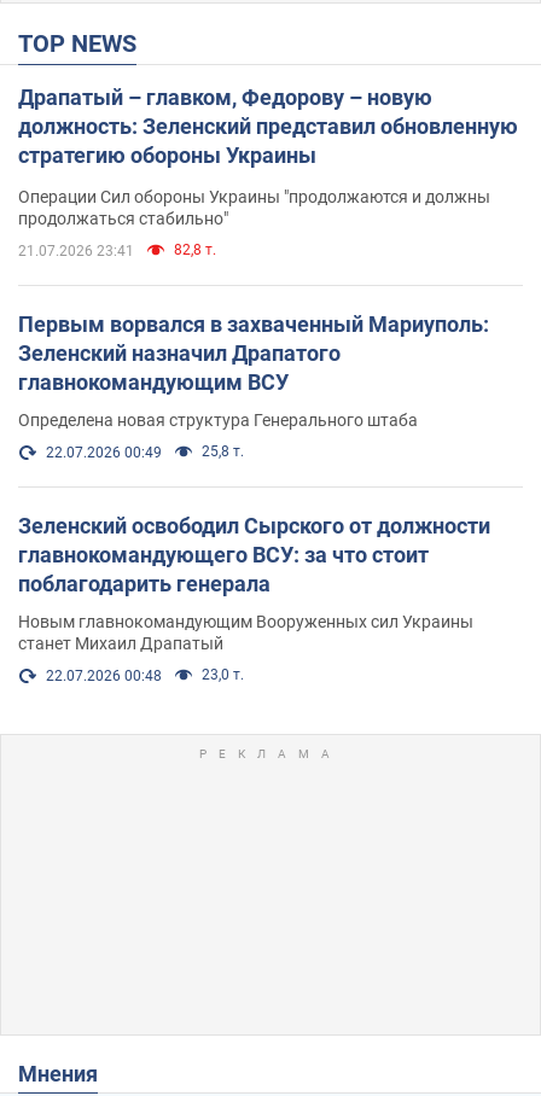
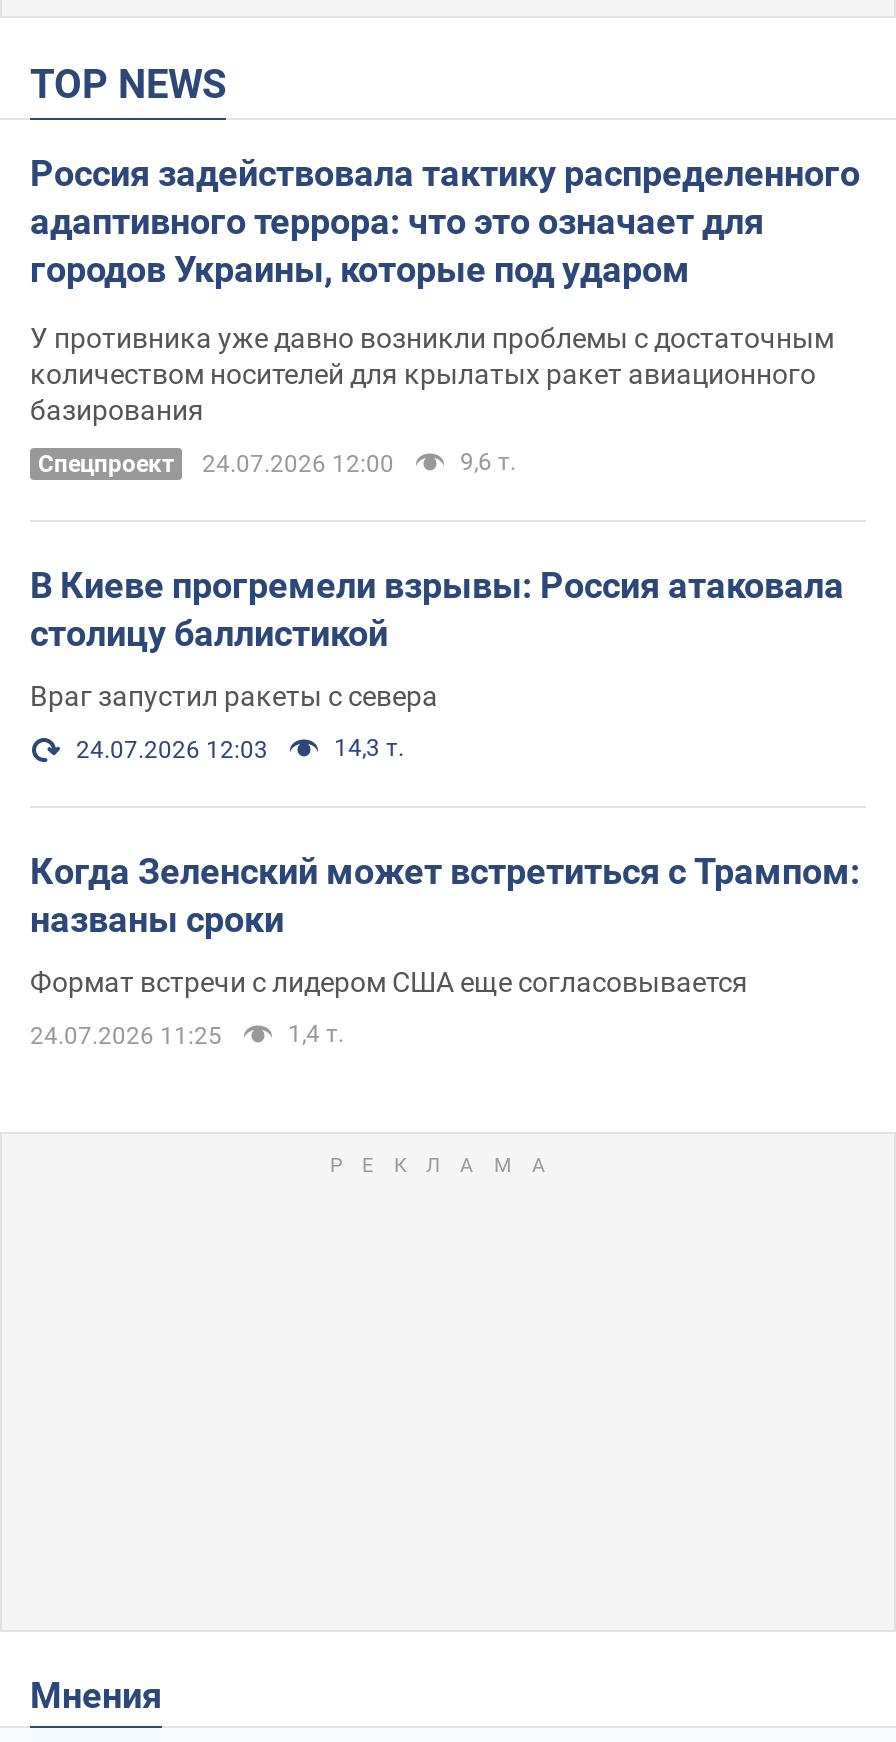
[18,84,518,167] Драпатый – главком, Федорову – новую | должность: Зеленский представил обновленную | стратегию обороны Украины -> [30,151,860,289] Россия задействовала тактику распределенного | адаптивного террора: что это означает для | городов Украины, которые под ударом
[18,187,490,228] Операции Сил обороны Украины "продолжаются и должны | продолжаться стабильно" -> [30,321,834,425] У противника уже давно возникли проблемы с достаточным | количеством носителей для крылатых ракет авиационного | базирования
[18,241,216,259] 21.07.2026 23:41 | 82,8 т. -> [38,447,516,477] Спецпроект | 24.07.2026 12:00 | 9,6 т.
[18,311,489,394] Первым ворвался в захваченный Мариуполь: | Зеленский назначил Драпатого | главнокомандующим ВСУ -> [30,563,844,653] В Киеве прогремели взрывы: Россия атаковала | столицу баллистикой
[18,410,418,429] Определена новая структура Генерального штаба -> [30,679,438,711] Враг запустил ракеты с севера
[46,443,244,461] 22.07.2026 00:49 | 25,8 т. -> [76,733,404,763] 24.07.2026 12:03 | 14,3 т.
[18,513,490,596] Зеленский освободил Сырского от должности | главнокомандующего ВСУ: за что стоит | поблагодарить генерала -> [30,849,860,939] Когда Зеленский может встретиться с Трампом: | названы сроки
[18,612,473,653] Новым главнокомандующим Вооруженных сил Украины | станет Михаил Драпатый -> [30,965,748,997] Формат встречи с лидером США еще согласовывается
[46,666,244,684] 22.07.2026 00:48 | 23,0 т. -> [30,1019,344,1049] 24.07.2026 11:25 | 1,4 т.

